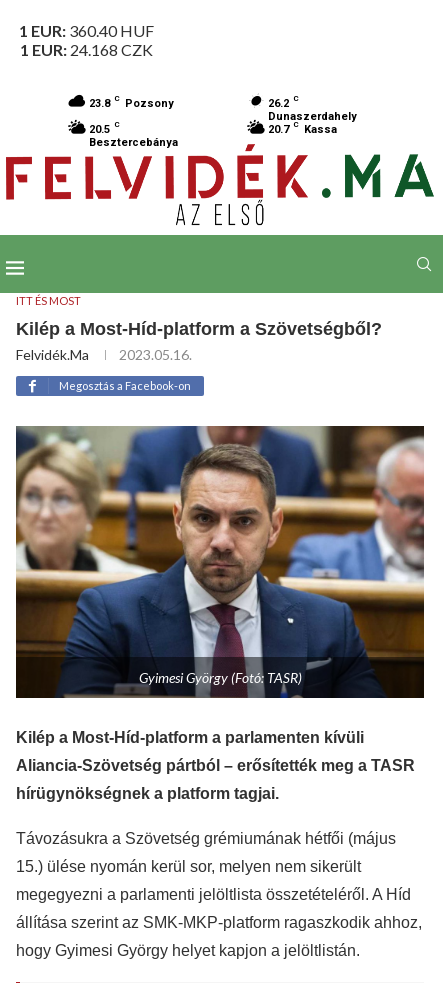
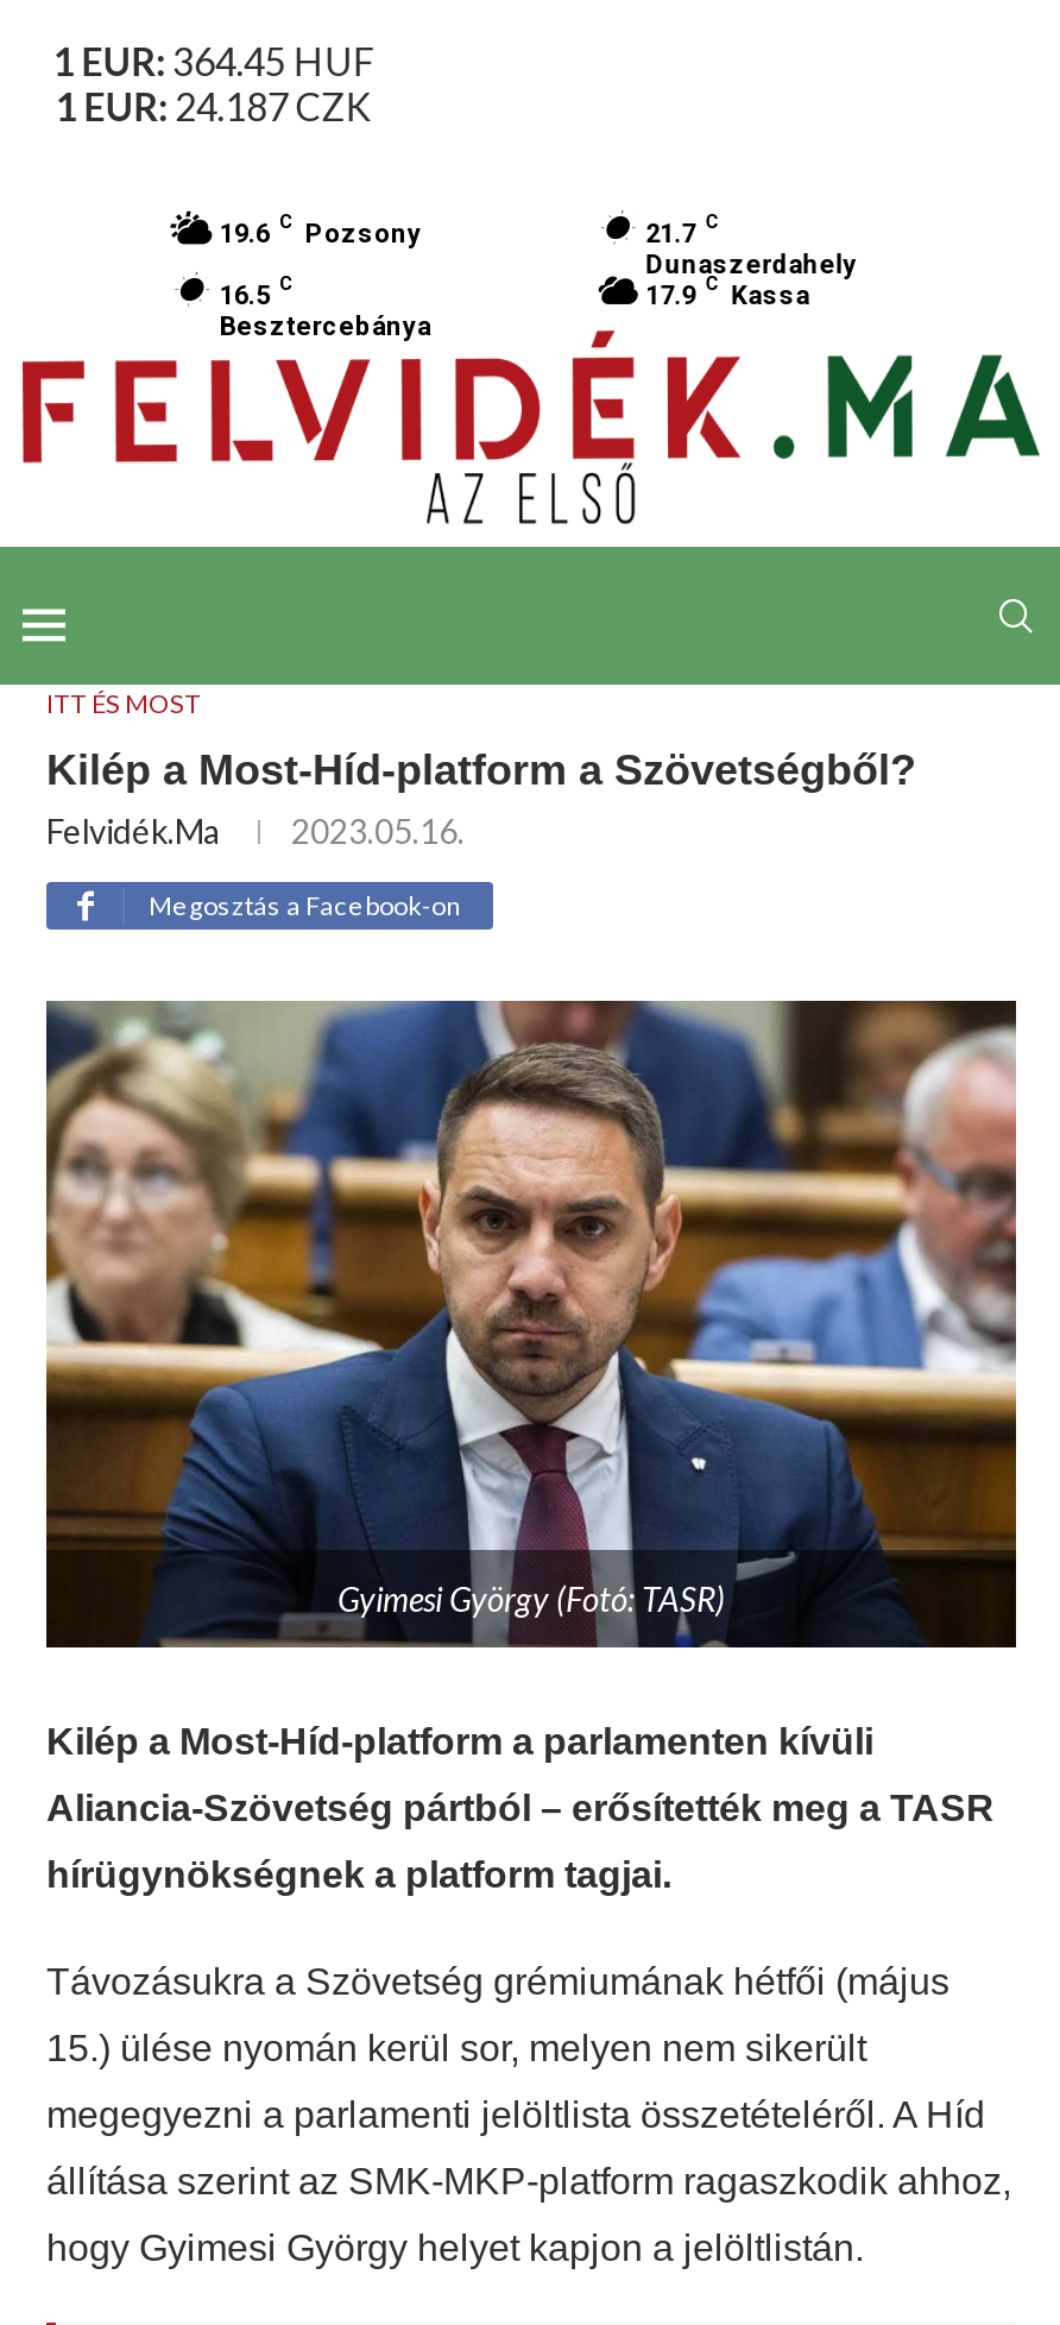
[19,21,154,40] 1 EUR: 360.40 HUF -> [53,38,374,83] 1 EUR: 364.45 HUF
[20,40,153,59] 1 EUR: 24.168 CZK -> [55,83,371,128] 1 EUR: 24.187 CZK
[89,94,174,110] 23.8 C Pozsony -> [220,212,422,250] 19.6 C Pozsony
[268,94,299,110] 26.2 C -> [646,212,719,250] 21.7 C
[89,120,120,136] 20.5 C -> [220,273,294,311] 16.5 C
[268,120,337,136] 20.7 C Kassa -> [646,273,810,311] 17.9 C Kassa

